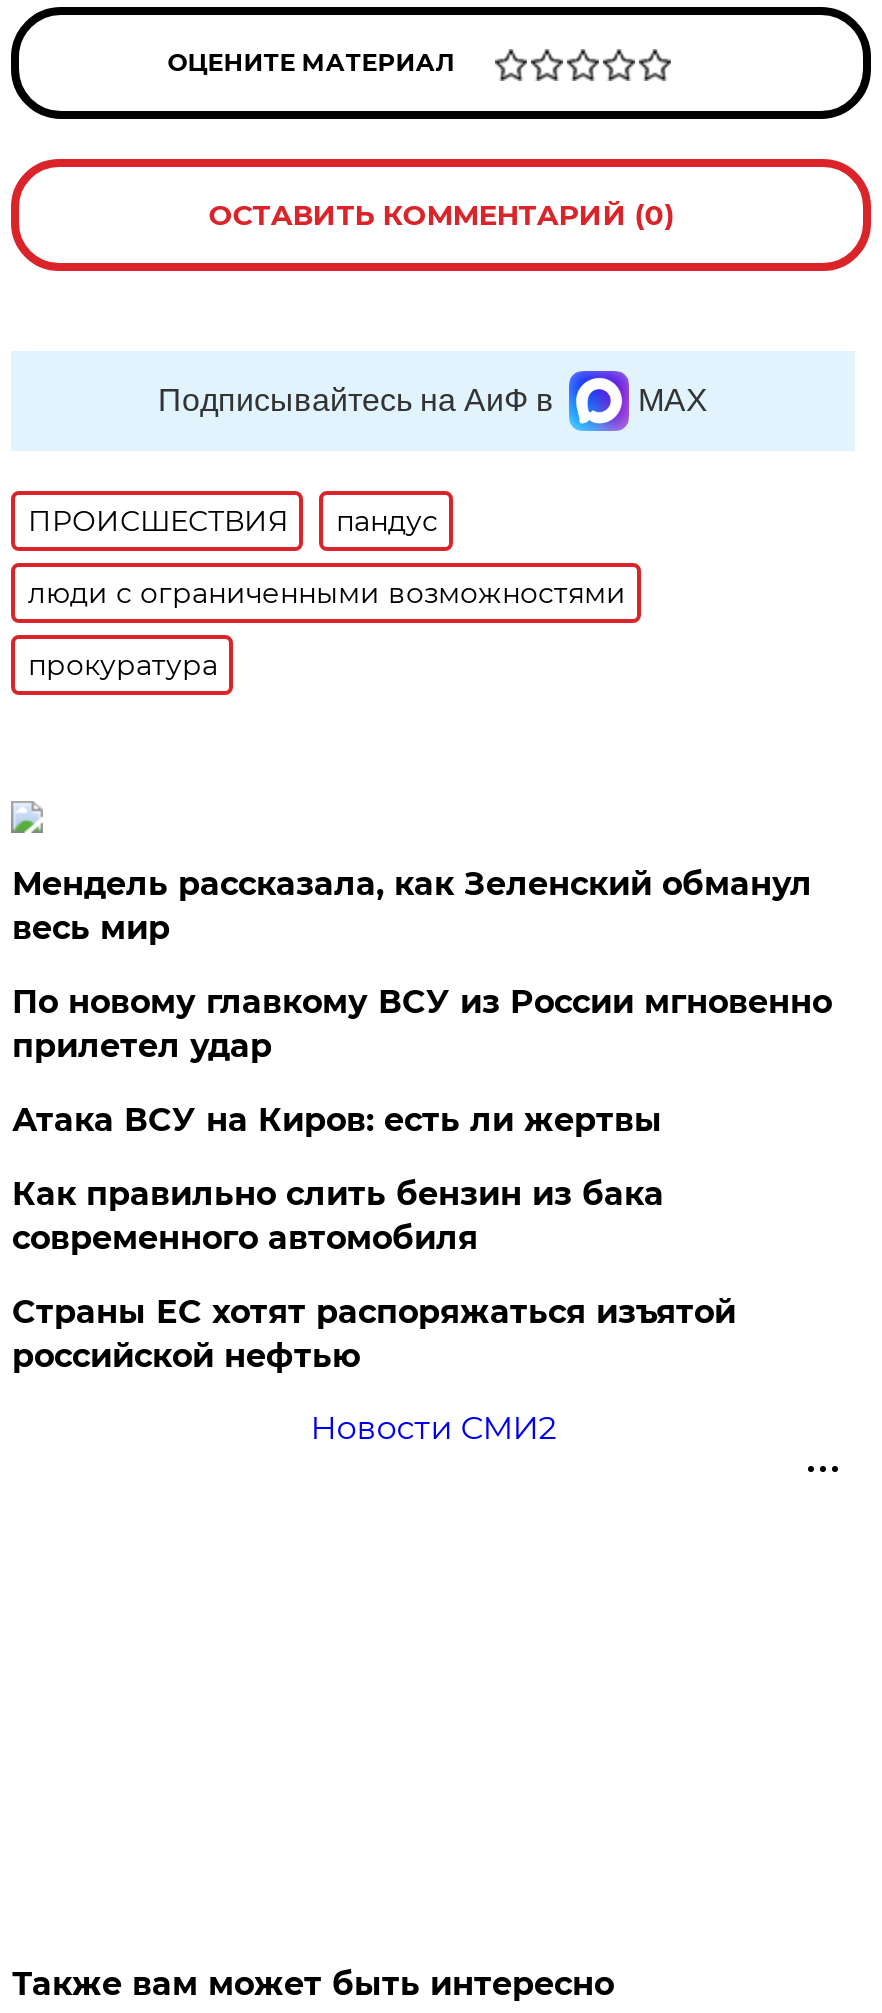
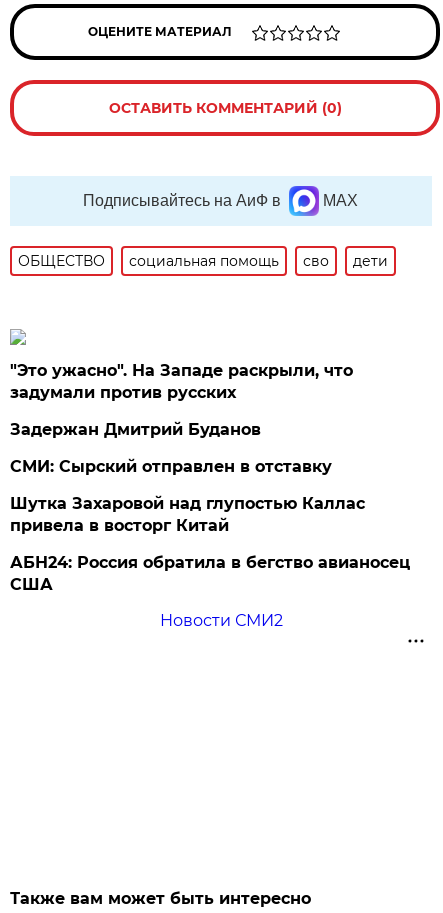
[28,503,626,683] ПРОИСШЕСТВИЯ | пандус | люди с ограниченными возможностями | прокуратура -> [18,252,388,270] ОБЩЕСТВО | социальная помощь | сво | дети
[12,865,832,1375] Мендель рассказала, как Зеленский обманул | весь мир | По новому главкому ВСУ из России мгновенно | прилетел удар | Атака ВСУ на Киров: есть ли жертвы | Как правильно слить бензин из бака | современного автомобиля | Страны ЕС хотят распоряжаться изъятой | российской нефтью -> [10,361,410,594] "Это ужасно". На Западе раскрыли, что | задумали против русских | Задержан Дмитрий Буданов | СМИ: Сырский отправлен в отставку | Шутка Захаровой над глупостью Каллас | привела в восторг Китай | АБН24: Россия обратила в бегство авианосец | США

